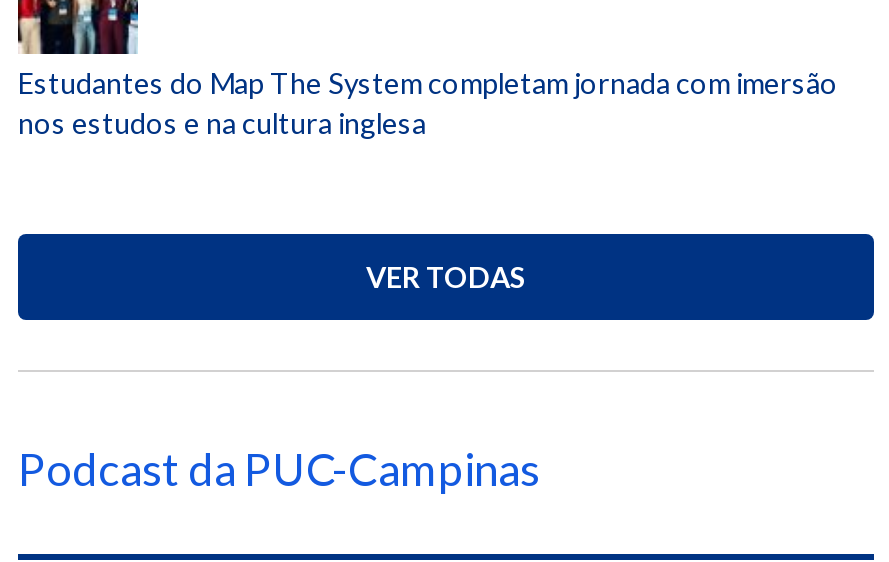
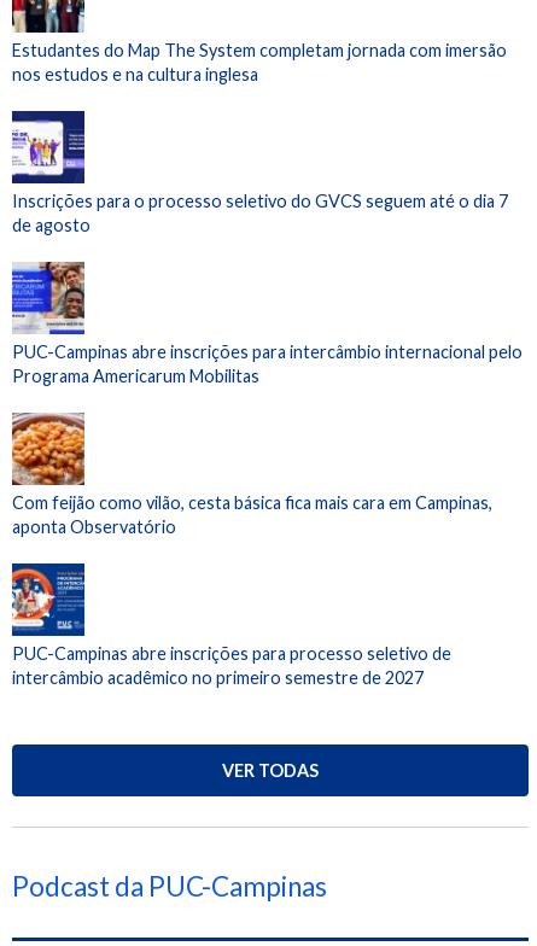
none -> [11,110,508,236] [image] | Inscrições para o processo seletivo do GVCS seguem até o dia 7 | de agosto
none -> [11,261,523,387] [image] | PUC-Campinas abre inscrições para intercâmbio internacional pelo | Programa Americarum Mobilitas
none -> [11,411,492,537] [image] | Com feijão como vilão, cesta básica fica mais cara em Campinas, | aponta Observatório
none -> [11,562,451,688] [image] | PUC-Campinas abre inscrições para processo seletivo de | intercâmbio acadêmico no primeiro semestre de 2027

